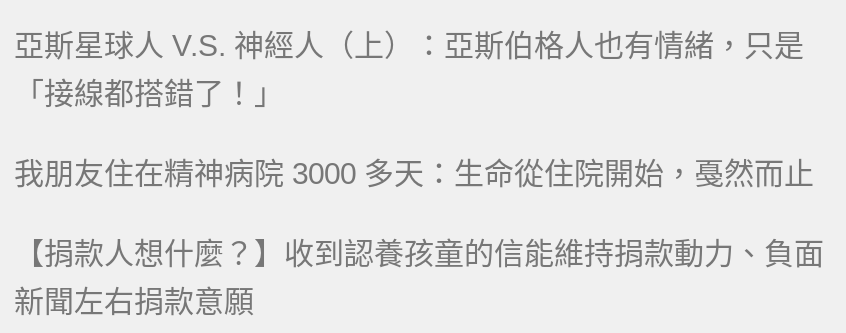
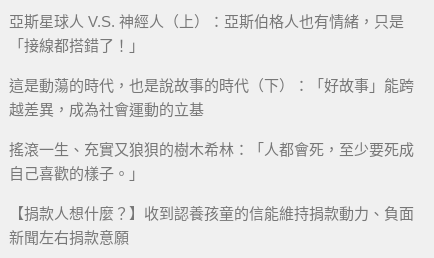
[14,157,814,191] 我朋友住在精神病院 3000 多天：生命從住院開始，戞然而止 -> [9,77,414,182] 這是動蕩的時代，也是說故事的時代（下）：「好故事」能跨 | 越差異，成為社會運動的立基 | 搖滾一生、充實又狼狽的樹木希林：「人都會死，至少要死成 | 自己喜歡的樣子。」

